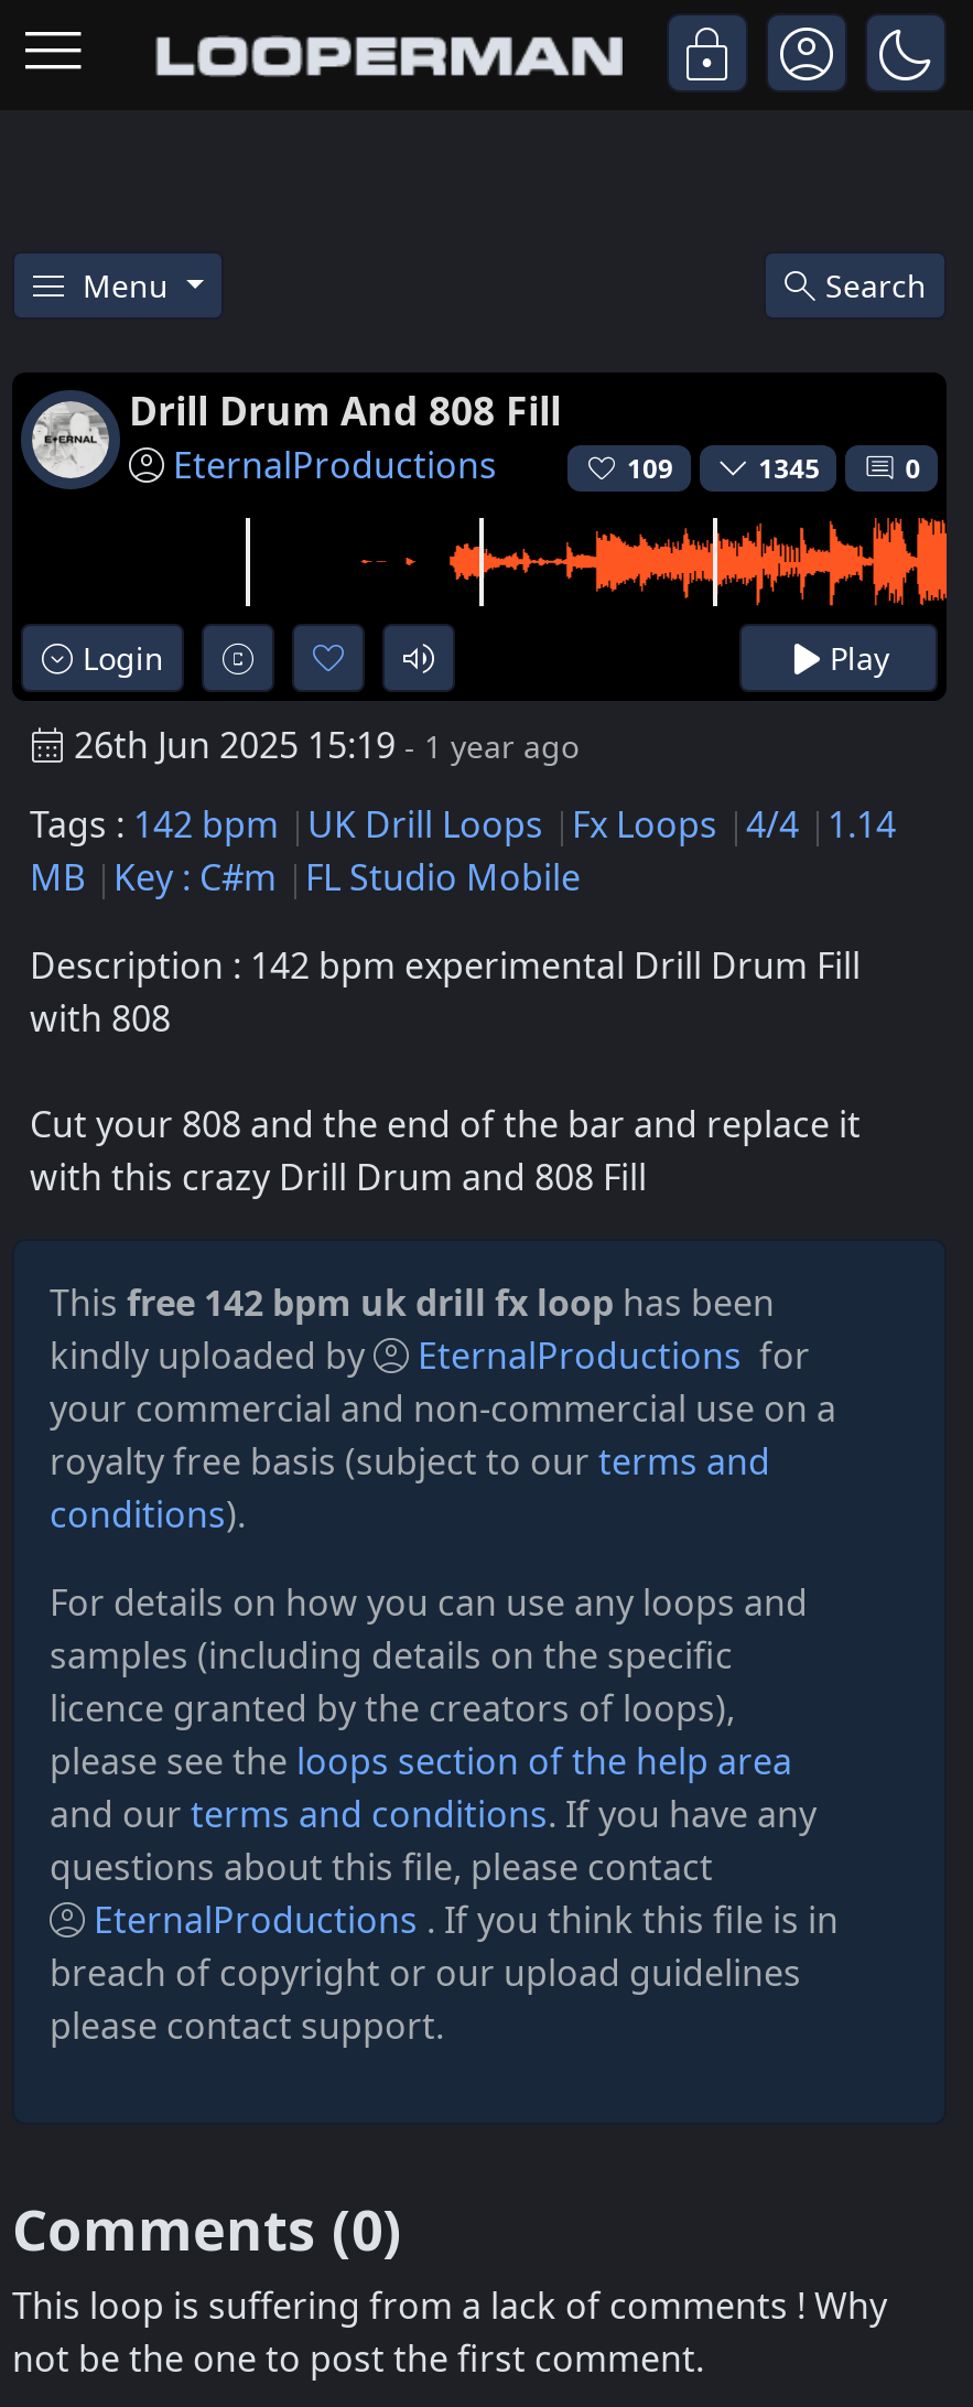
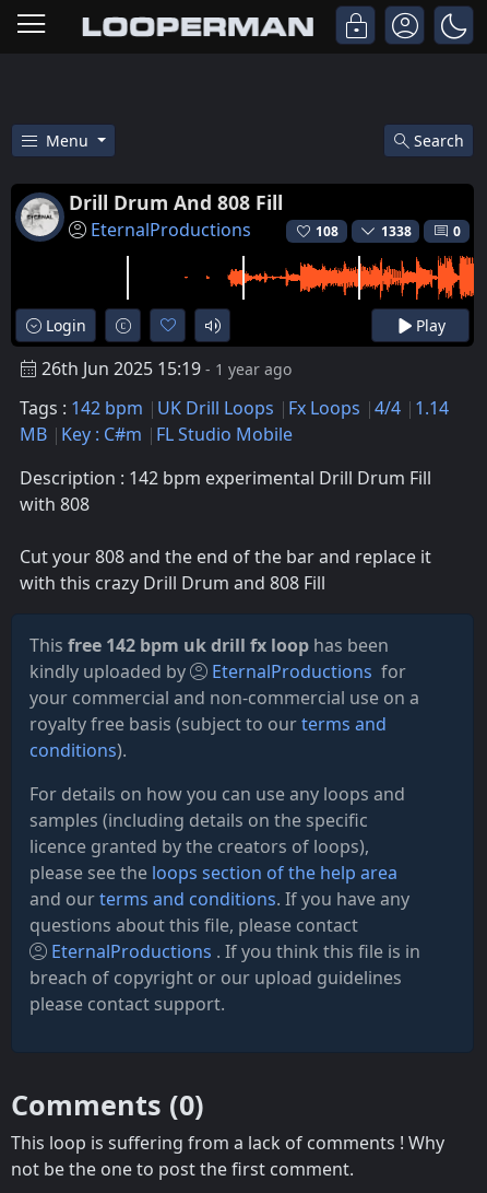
[627,450,673,487] 109 -> [316,222,338,241] 108
[758,450,820,487] 1345 -> [381,222,411,241] 1338

